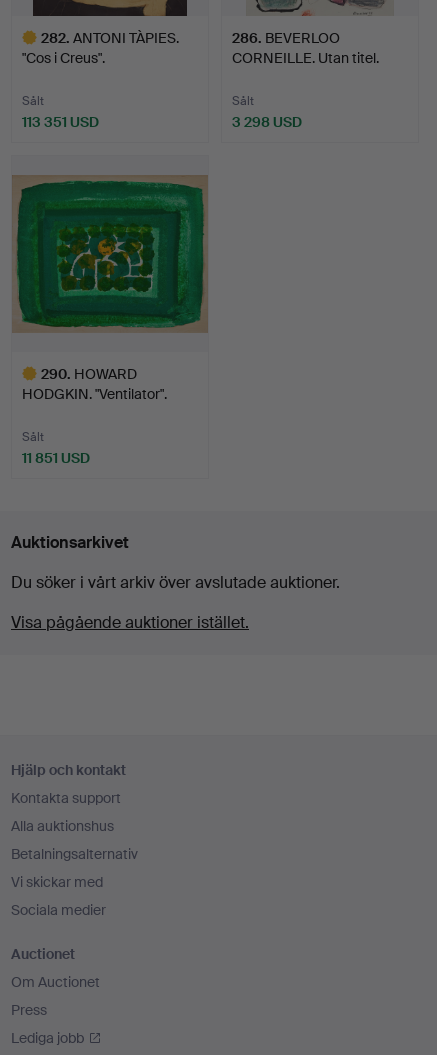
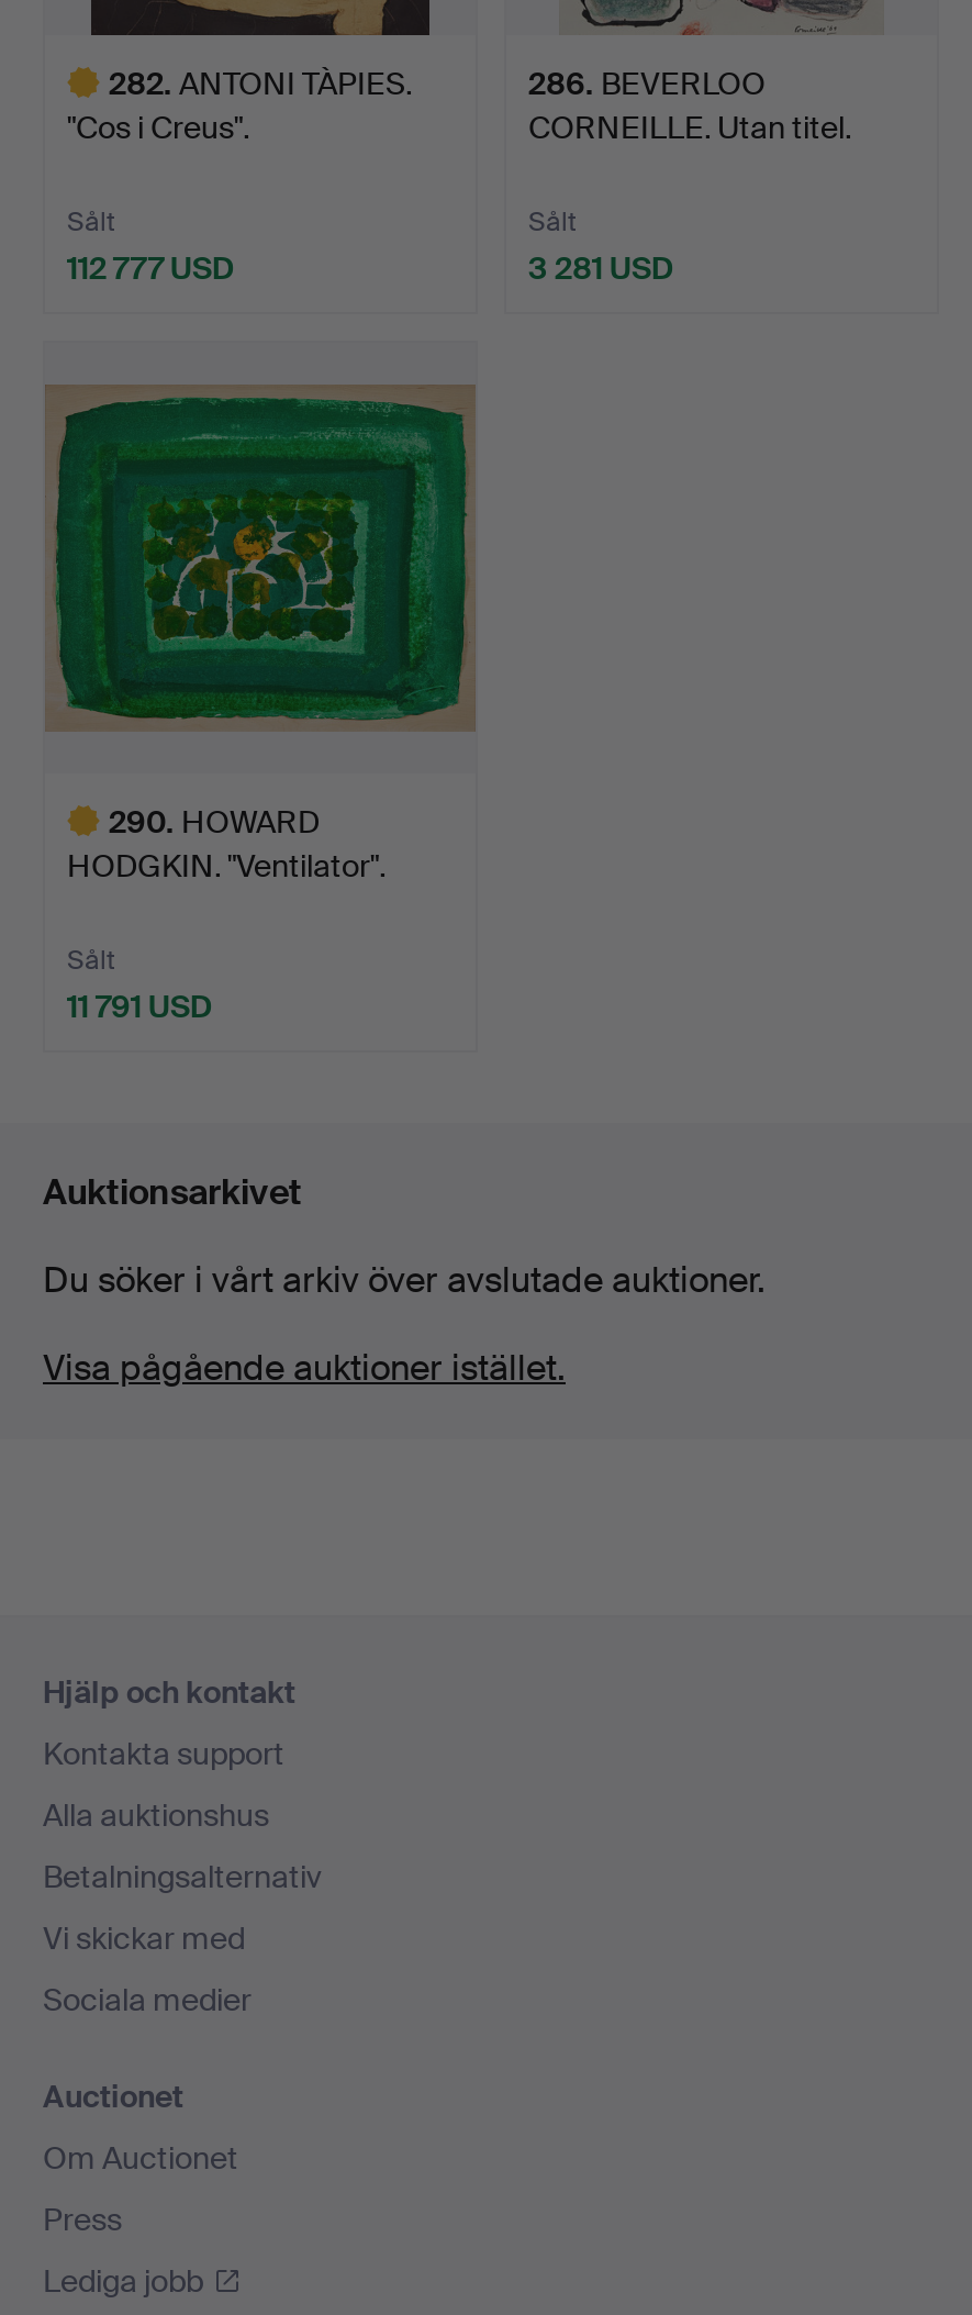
[22,113,99,131] 113 351 USD -> [67,248,234,288] 112 777 USD
[232,113,302,131] 3 298 USD -> [528,248,673,288] 3 281 USD
[22,449,90,467] 11 851 USD -> [67,986,212,1026] 11 791 USD

